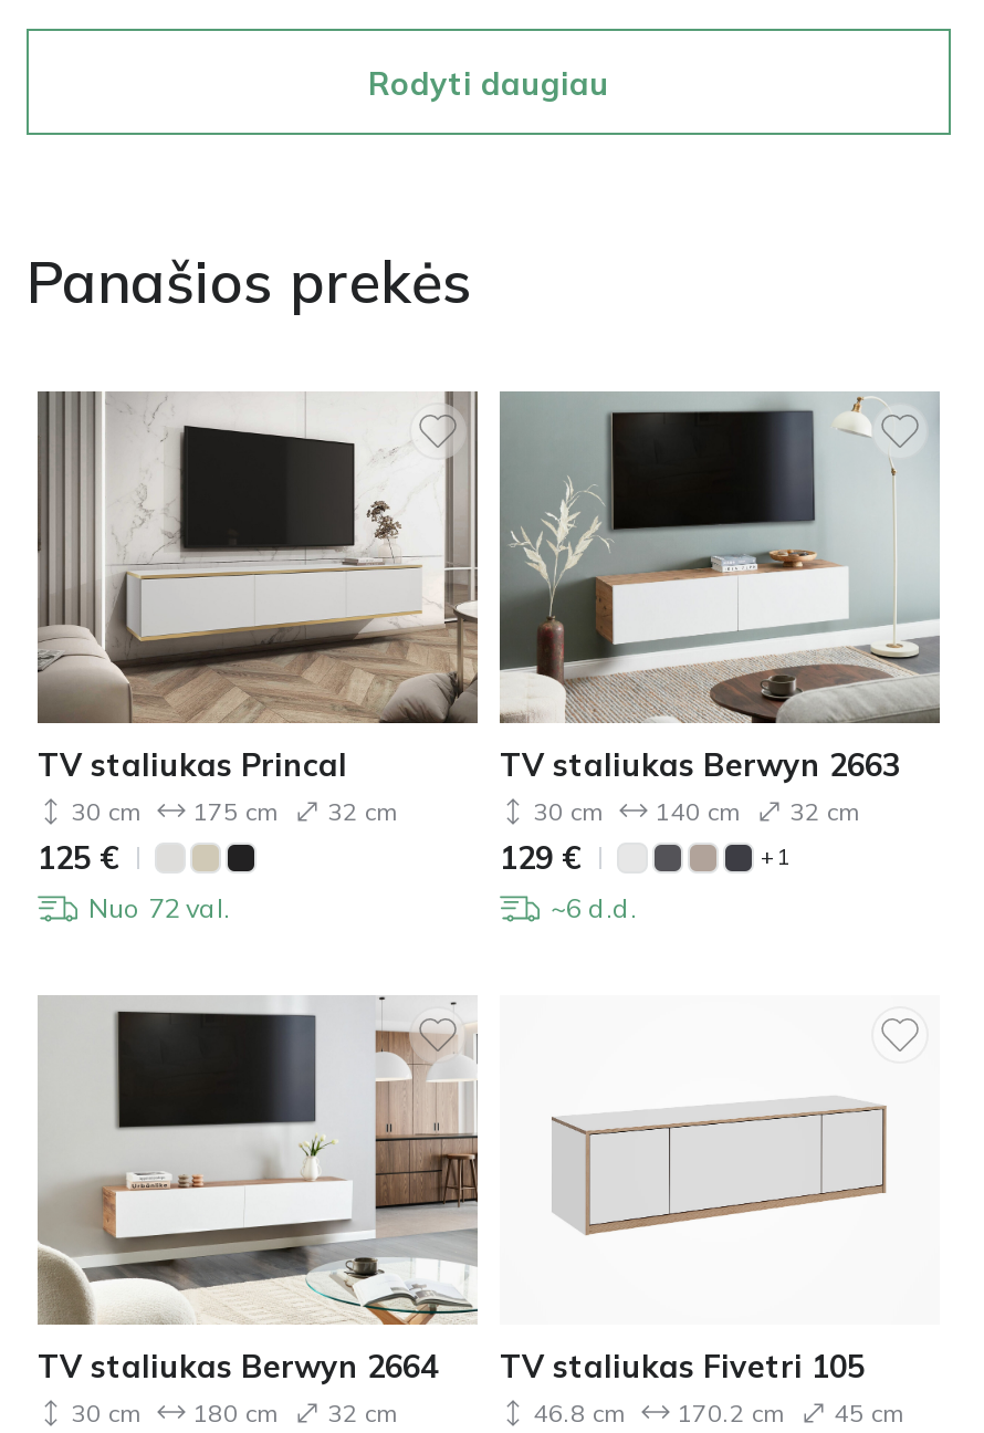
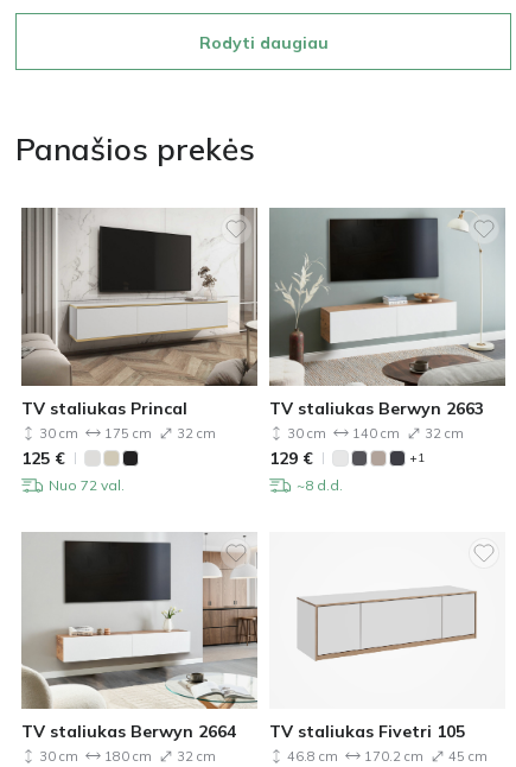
[551,892,637,925] ~6 d.d. -> [297,476,343,494] ~8 d.d.

